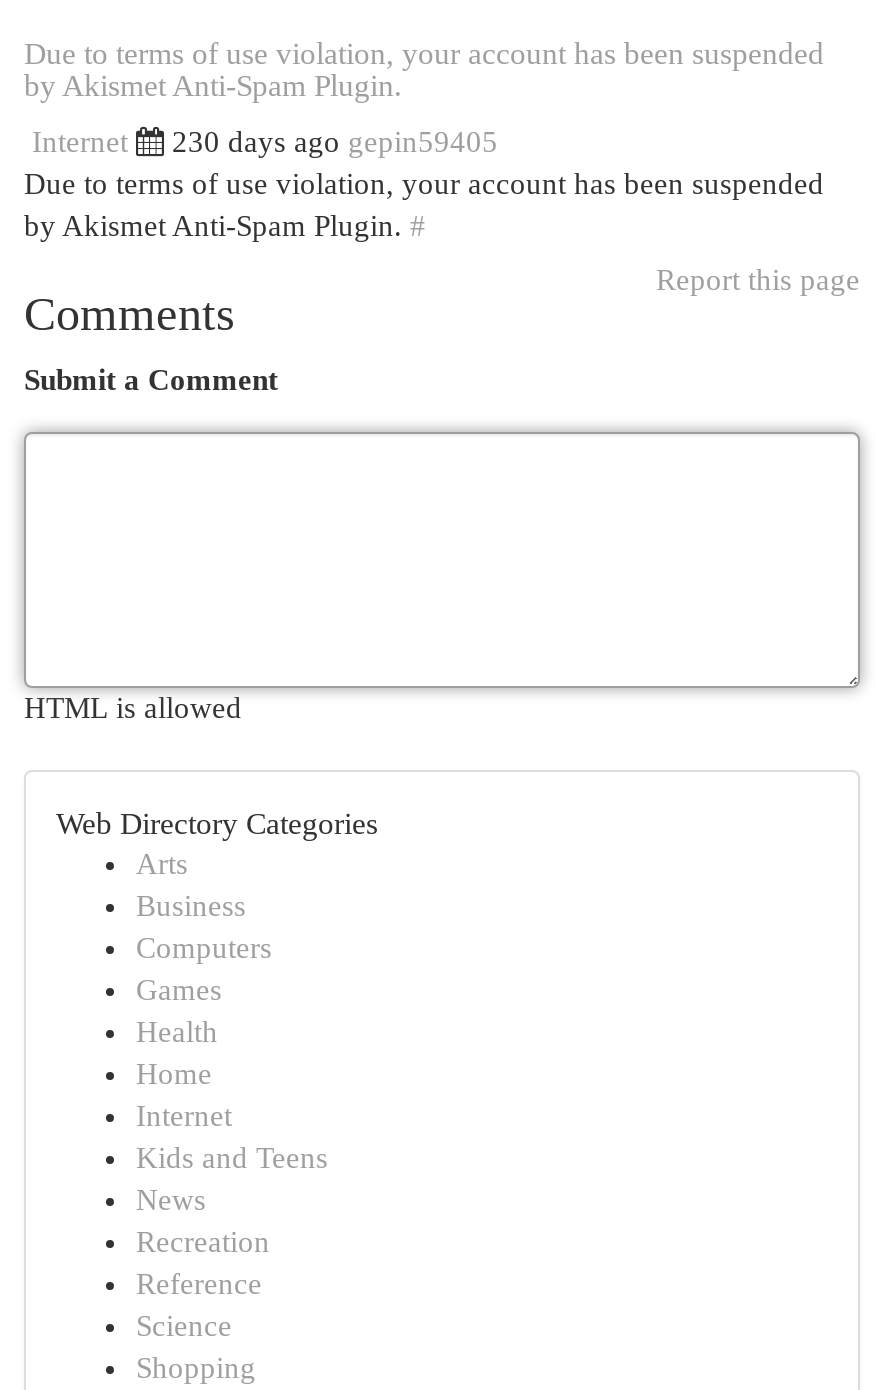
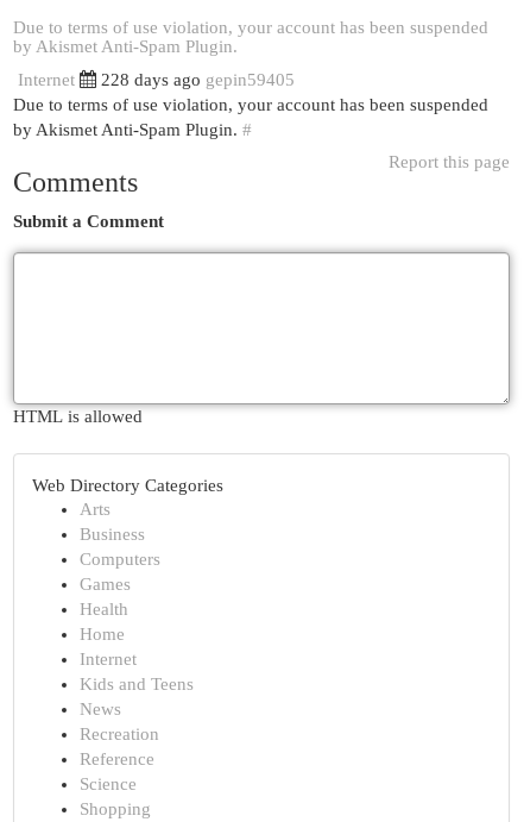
[172,126,498,158] 230 days ago gepin59405 -> [101,70,295,89] 228 days ago gepin59405

